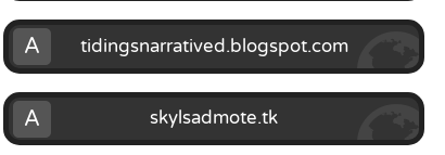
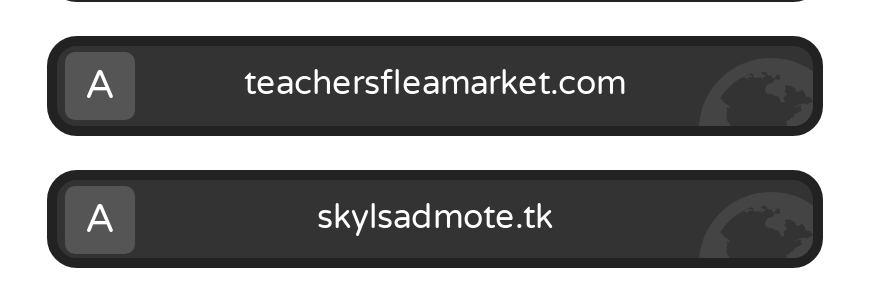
[80,35,348,57] tidingsnarratived.blogspot.com -> [244,65,626,105] teachersfleamarket.com

